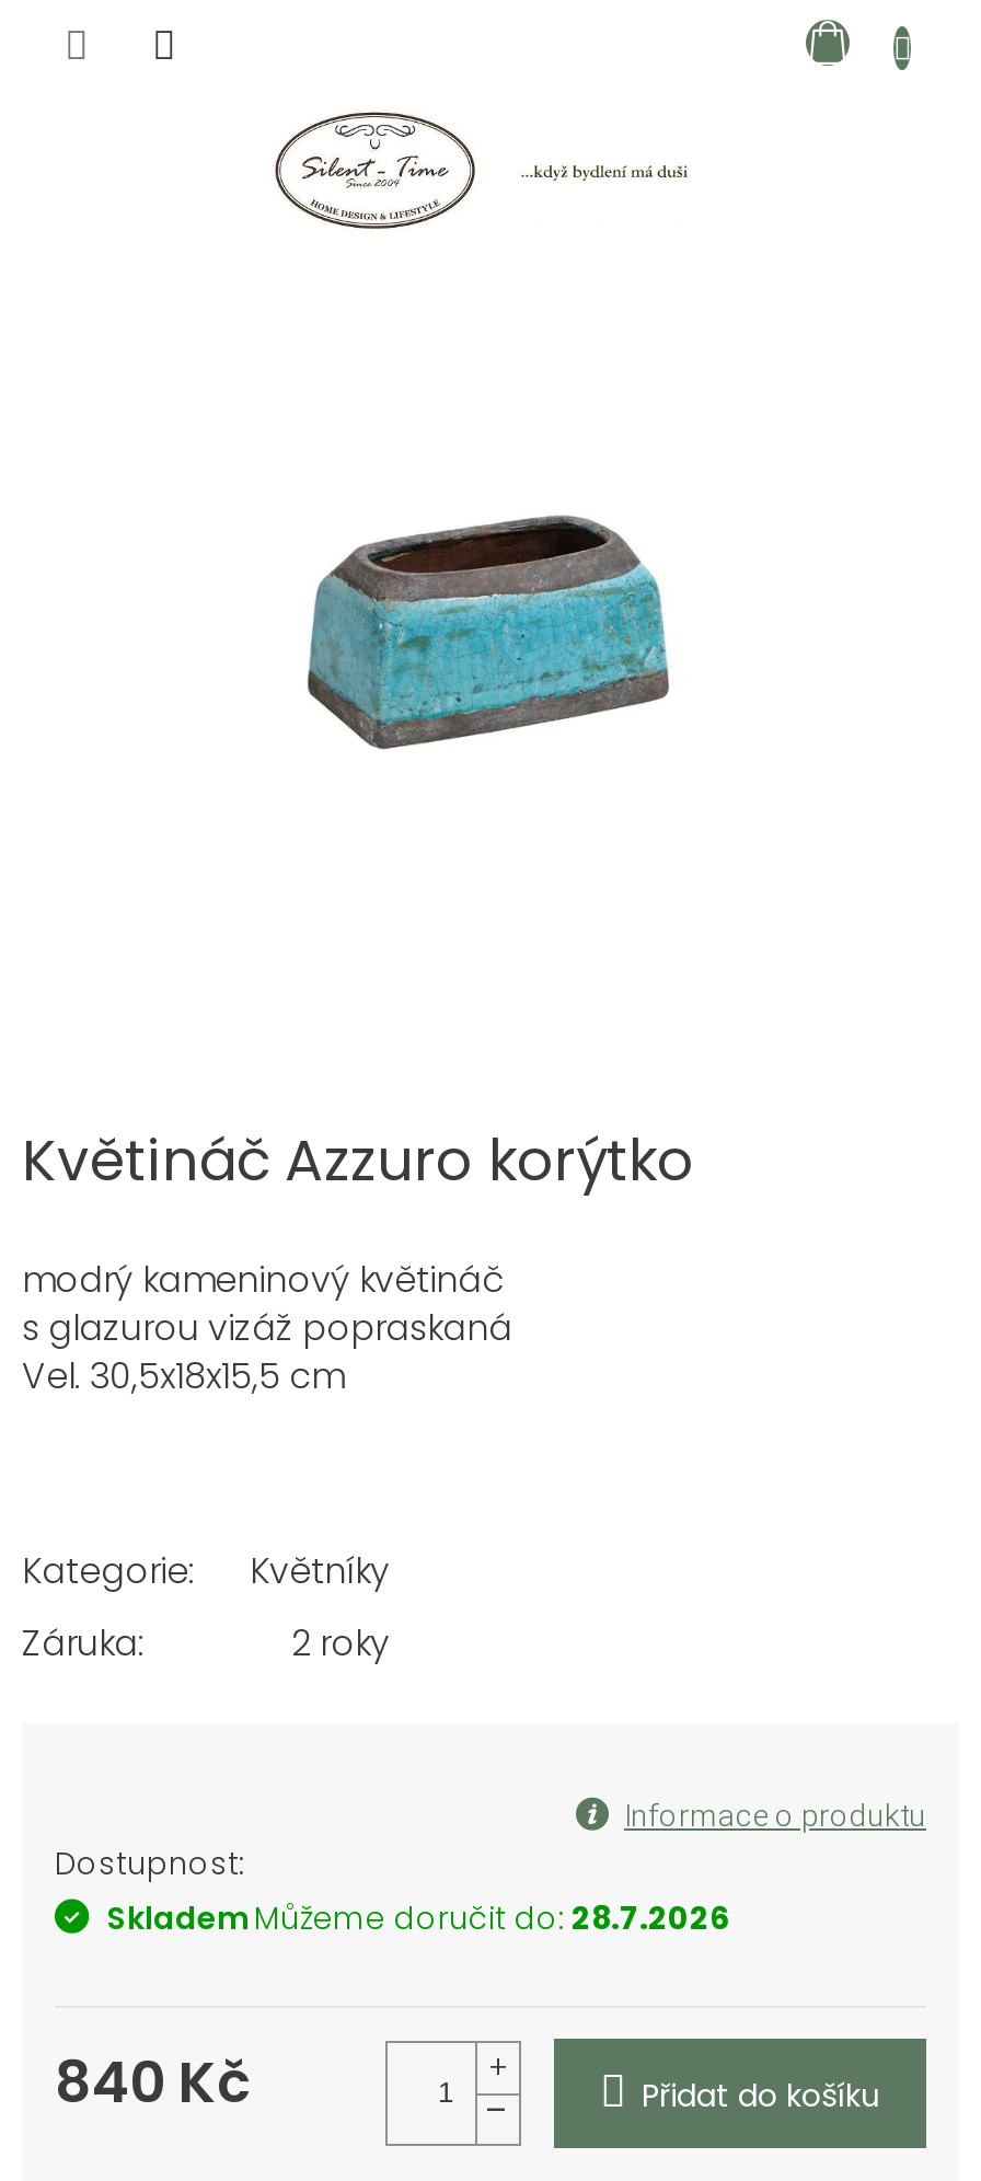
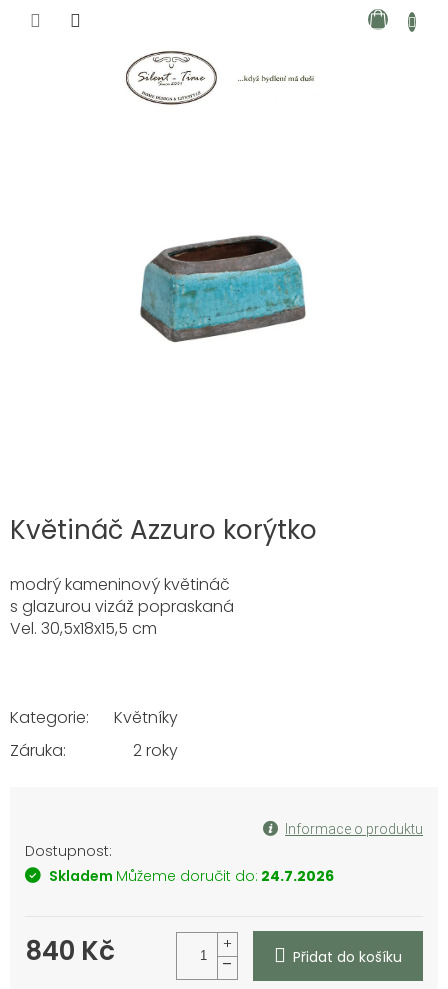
[101,1896,729,1940] Skladem Můžeme doručit do: 28.7.2026 -> [46,866,334,886] Skladem Můžeme doručit do: 24.7.2026

